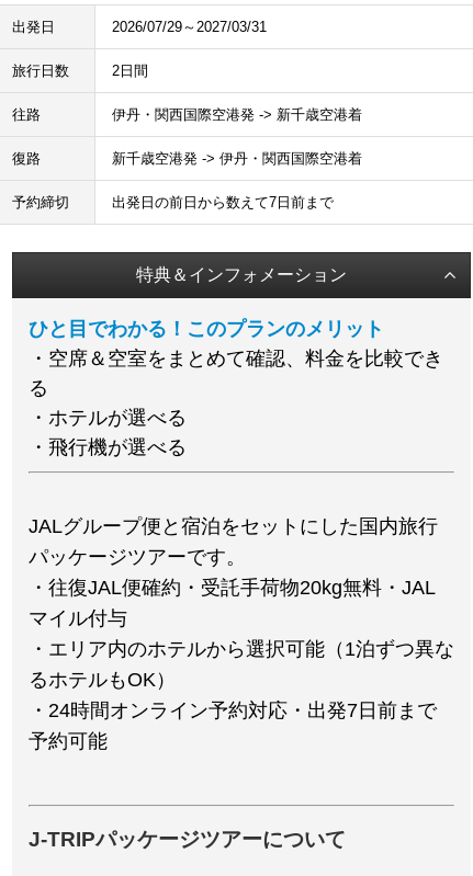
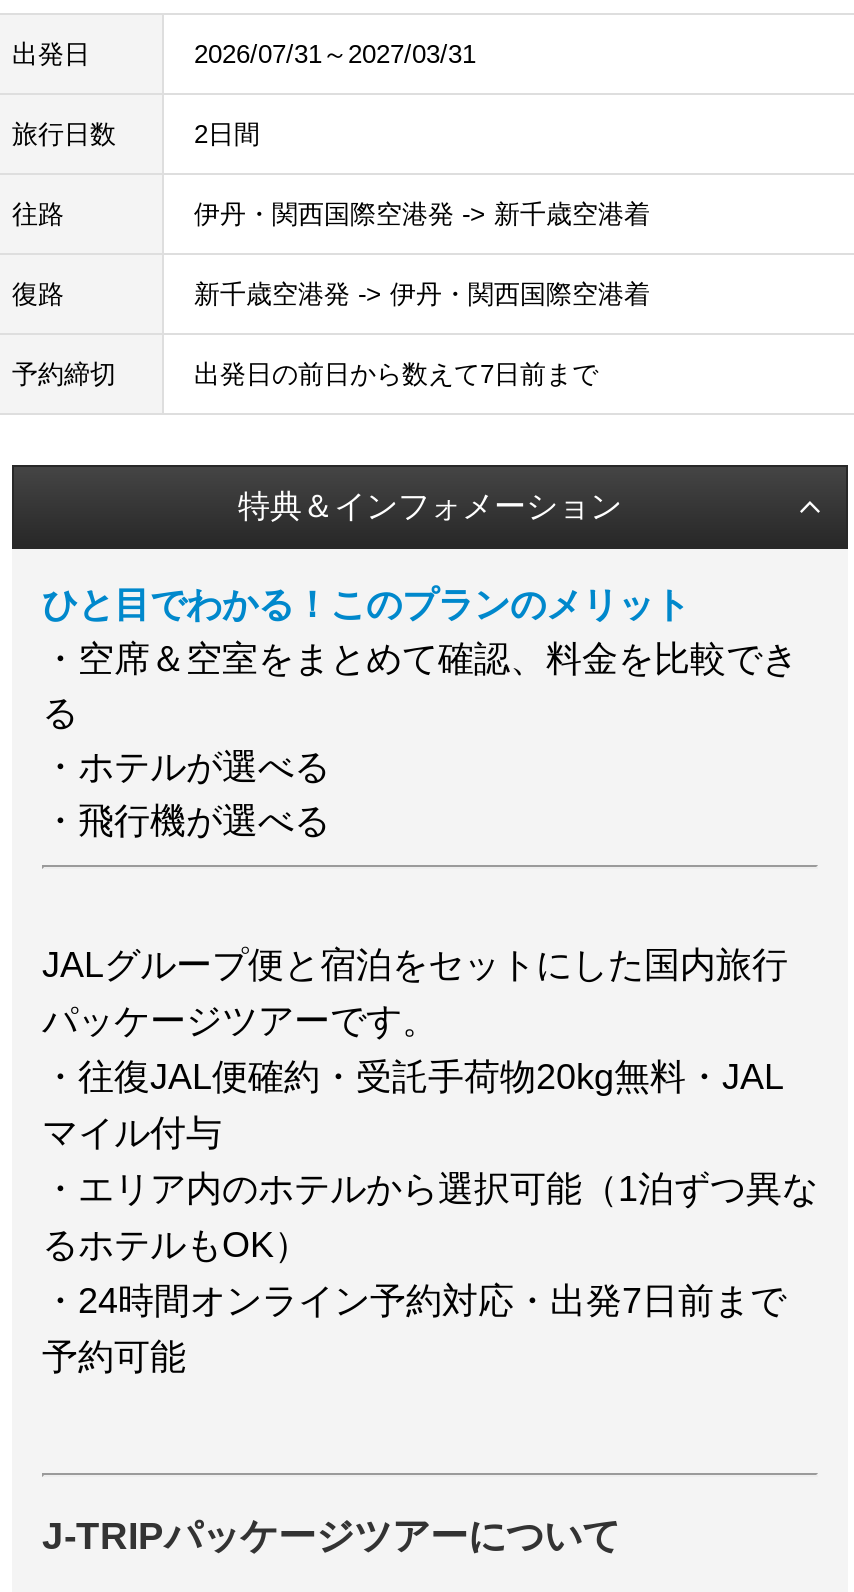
[112,18,267,35] 2026/07/29～2027/03/31 -> [194,38,476,68] 2026/07/31～2027/03/31

